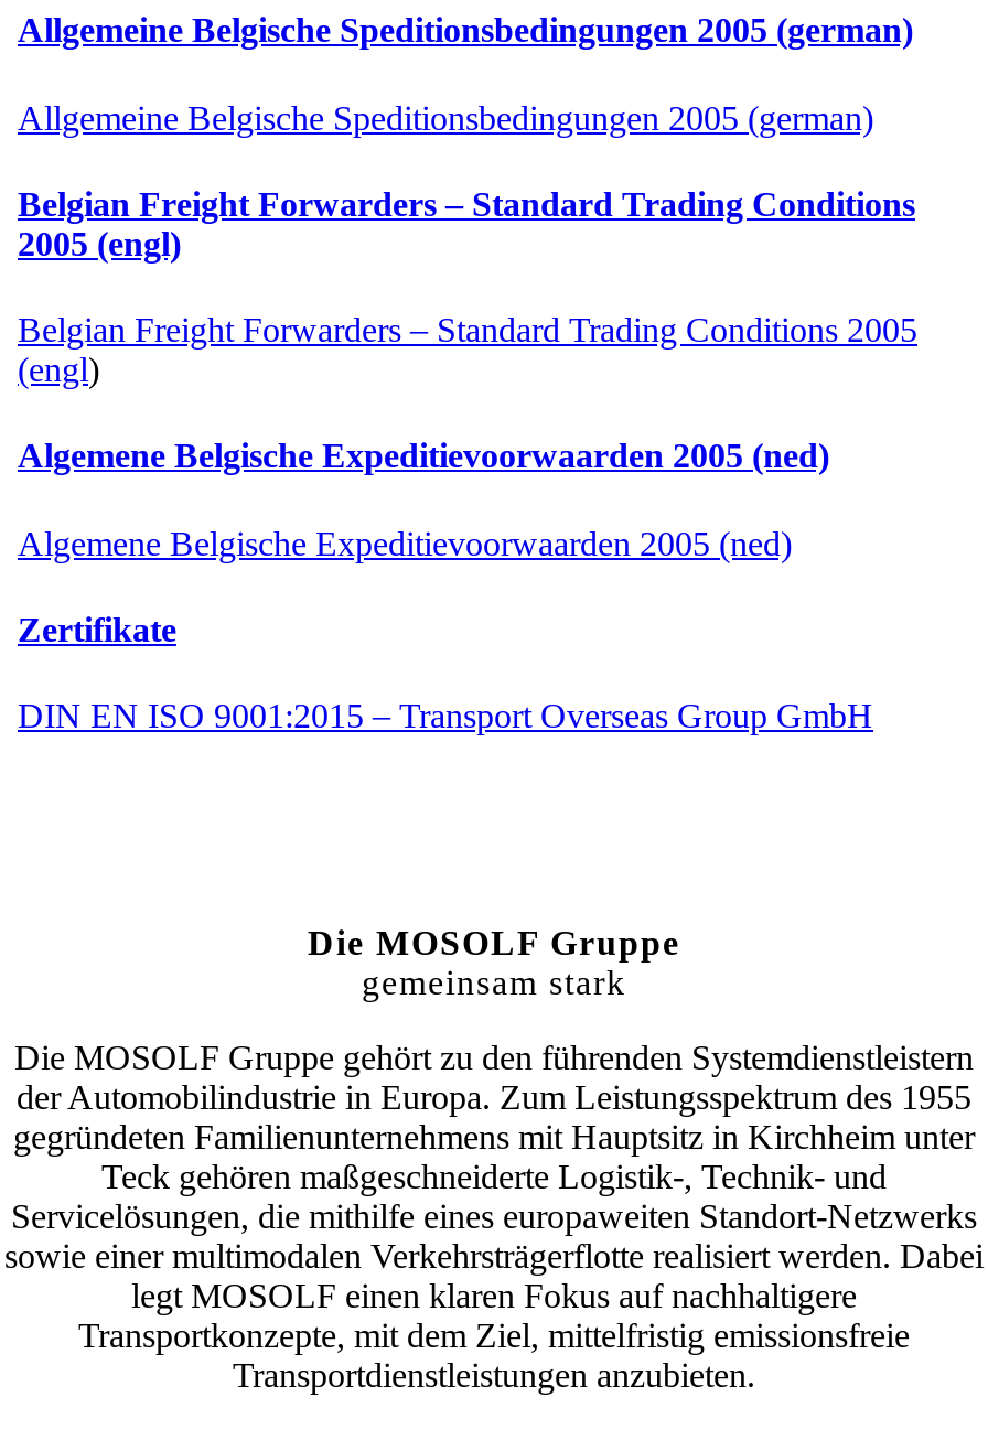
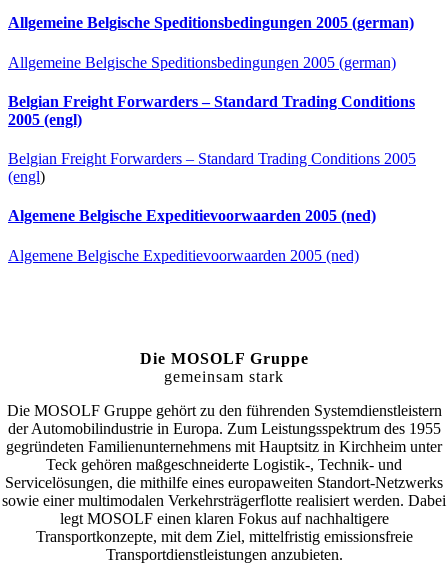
[18,611,873,735] Zertifikate | DIN EN ISO 9001:2015 – Transport Overseas Group GmbH -> none

